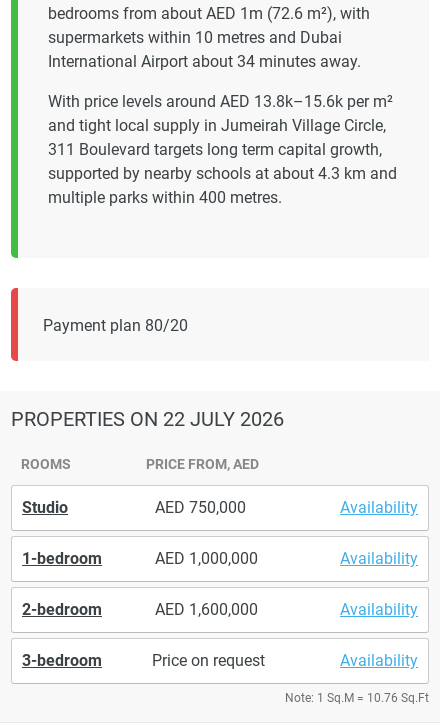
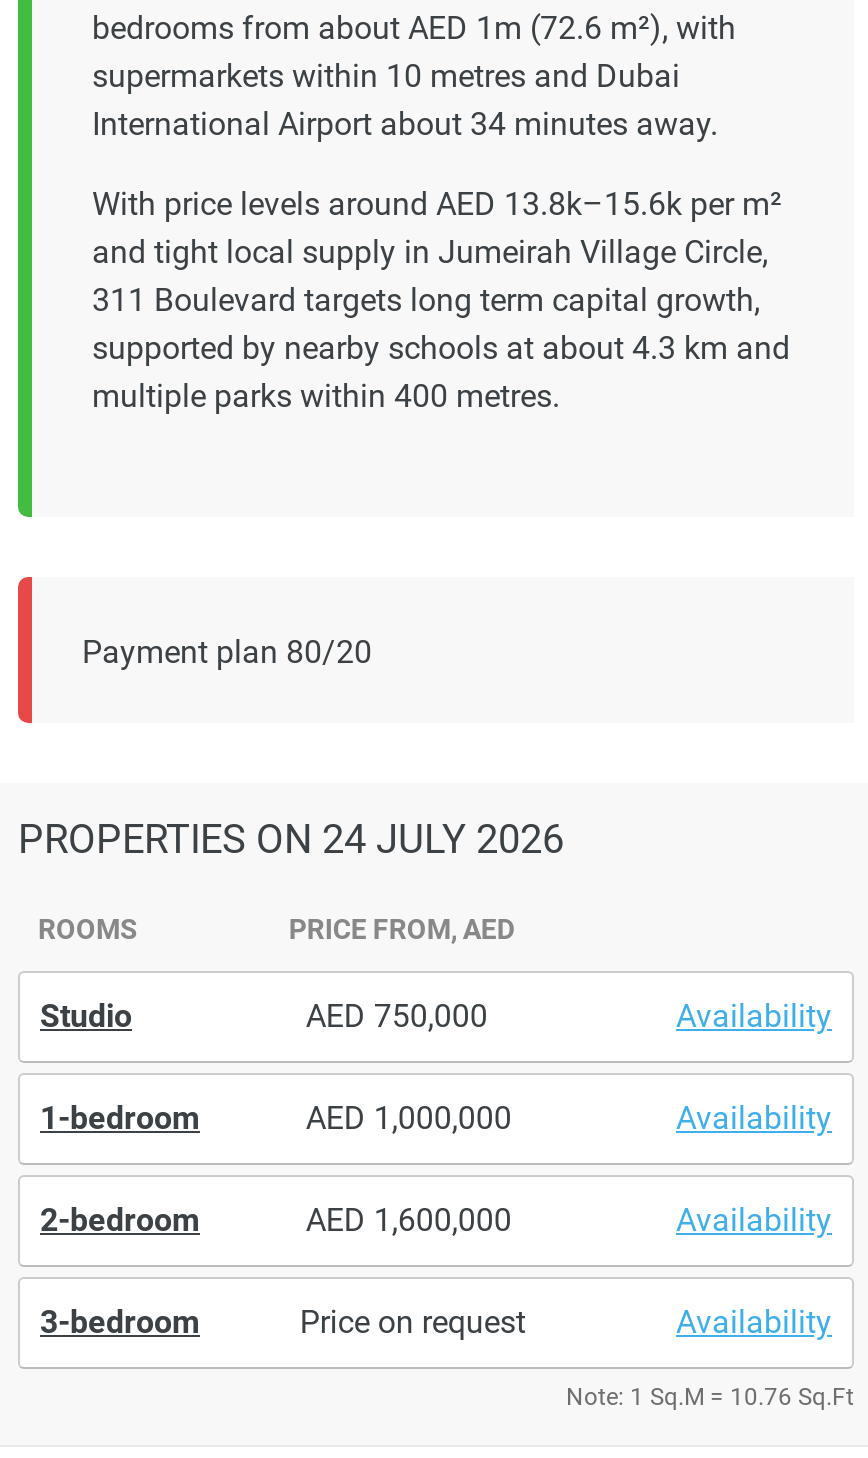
[11,407,284,431] PROPERTIES ON 22 JULY 2026 -> [18,815,564,863] PROPERTIES ON 24 JULY 2026

